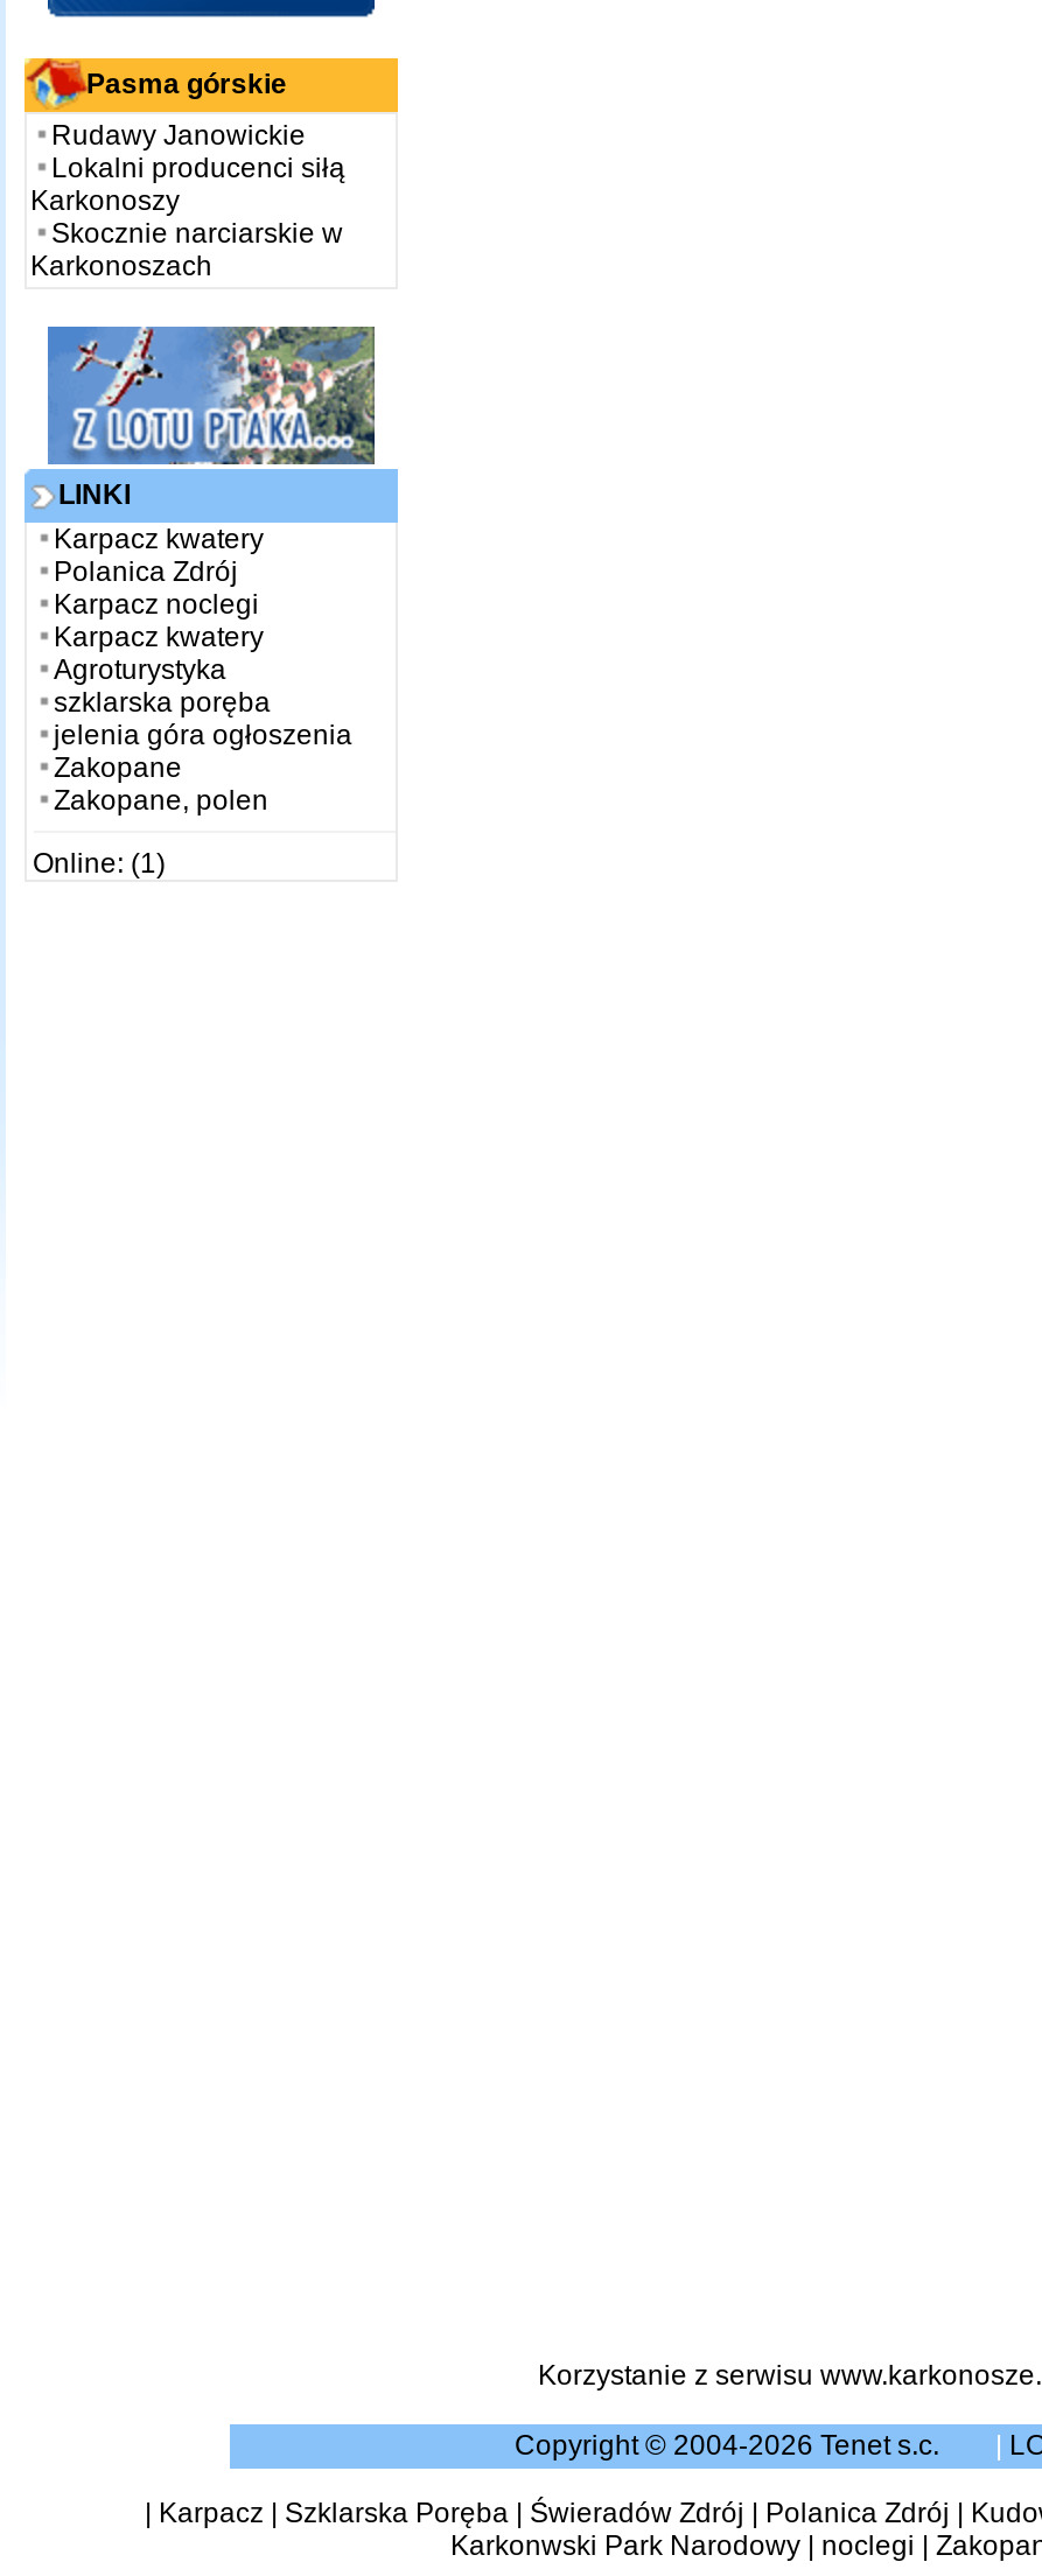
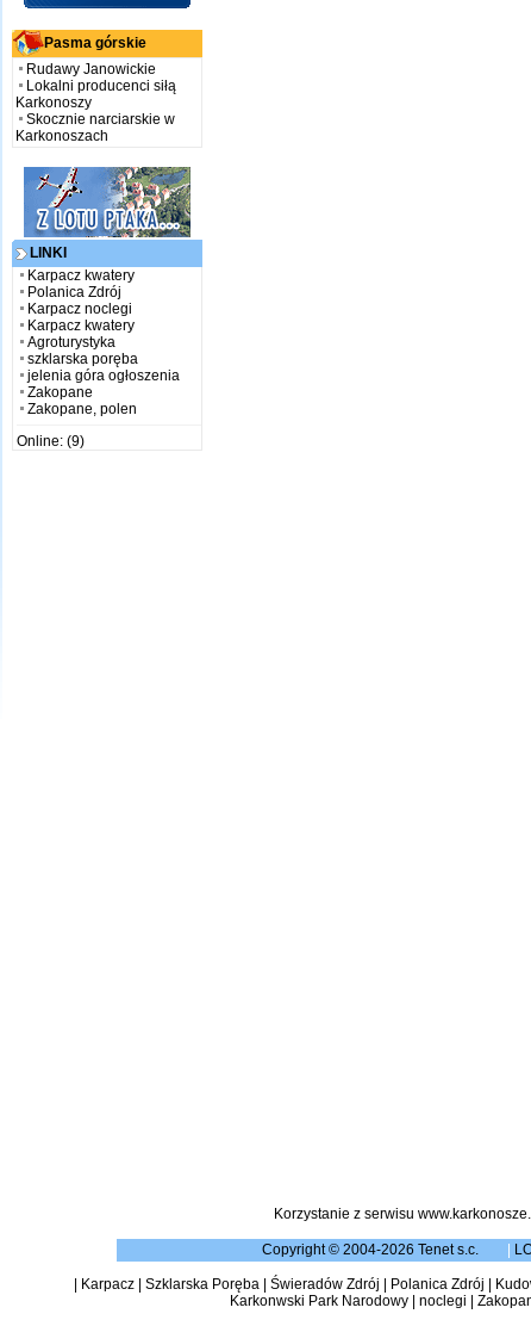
[33,846,166,878] Online: (1) -> [16,432,84,449] Online: (9)

